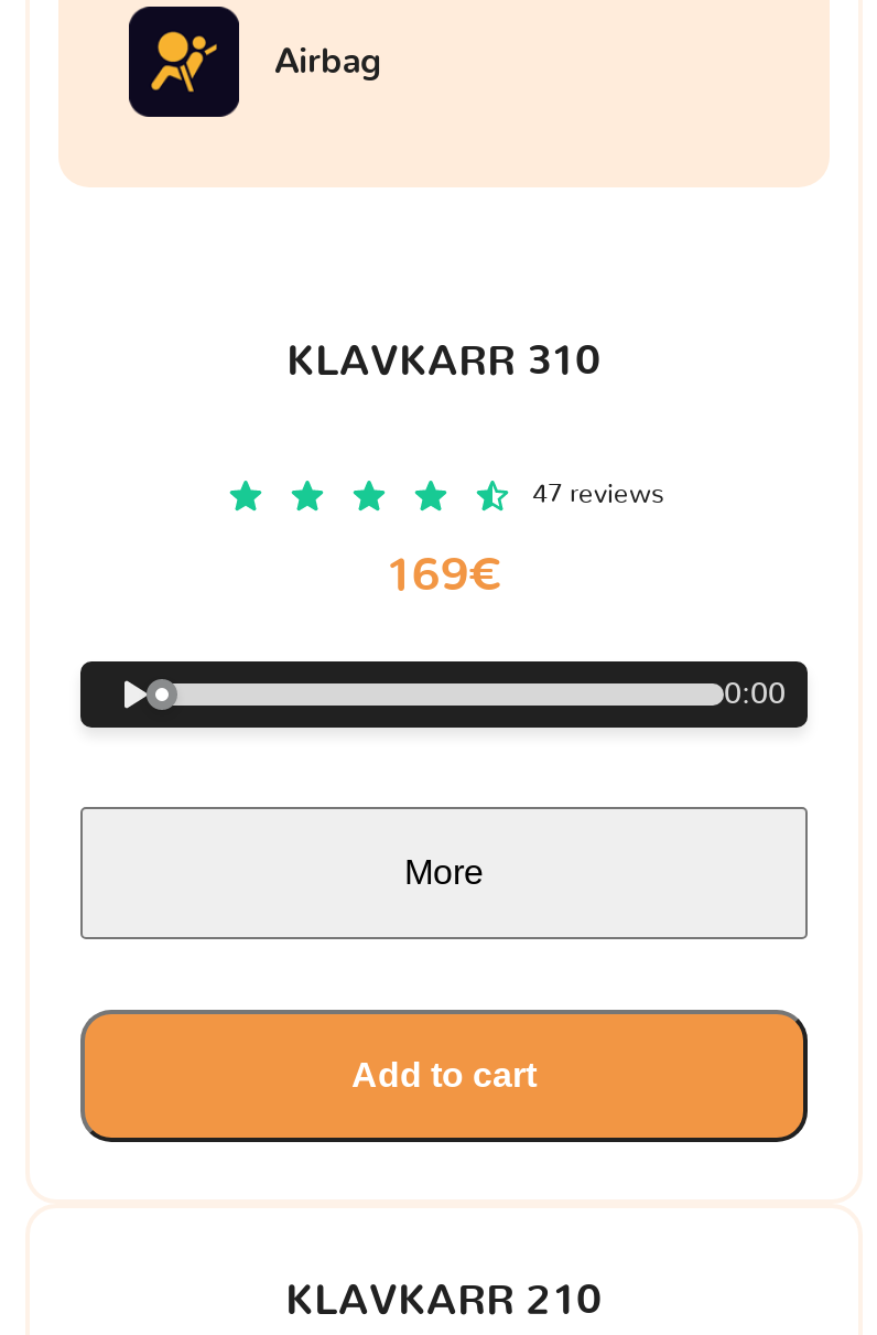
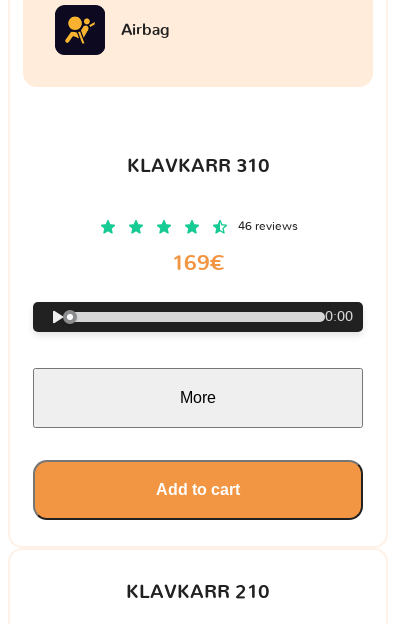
[532,481,664,507] 47 reviews -> [238,220,298,232] 46 reviews

